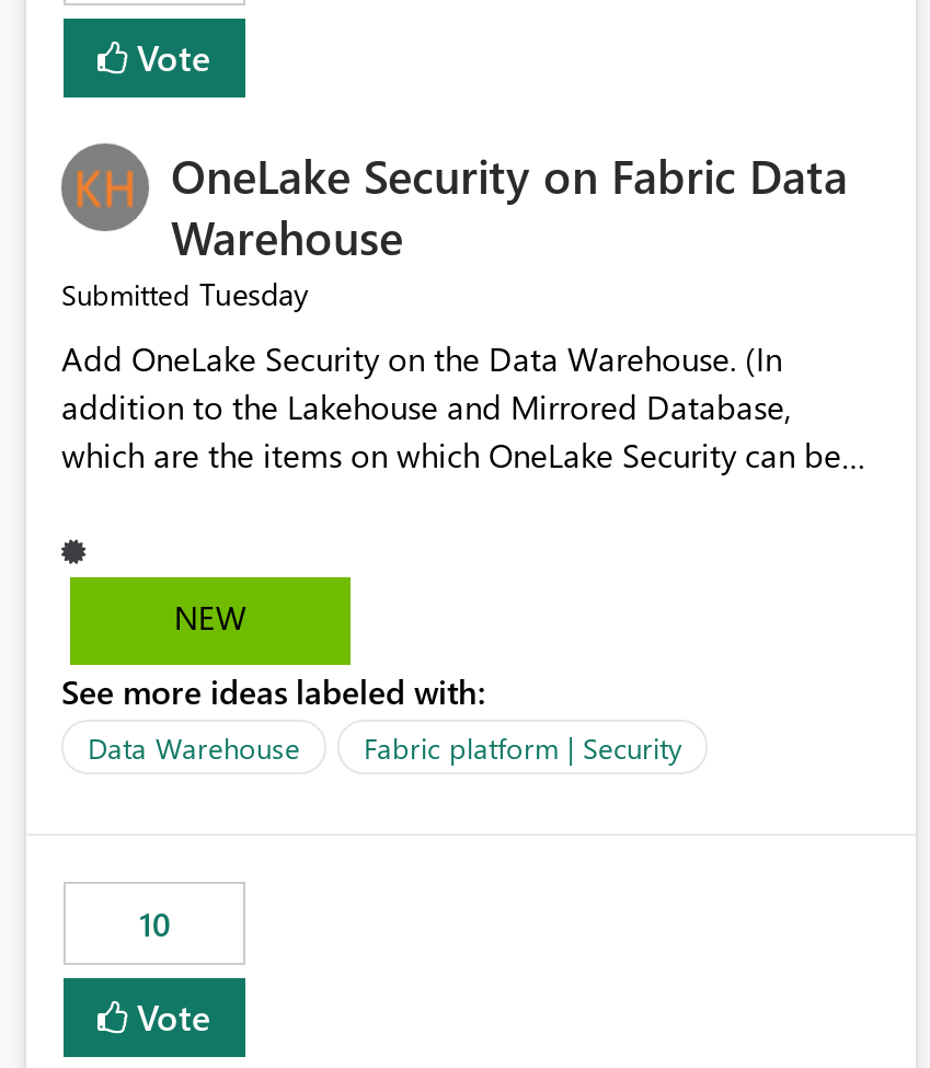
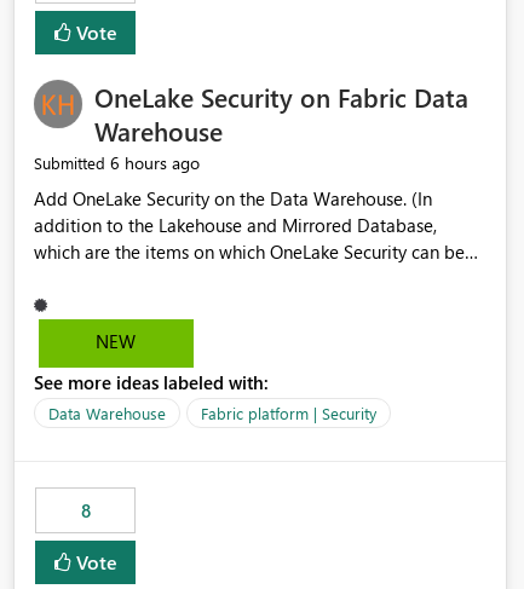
[61,274,309,315] Submitted Tuesday -> [34,152,200,175] Submitted 6 hours ago
[139,902,170,946] 10 -> [80,499,90,523] 8

